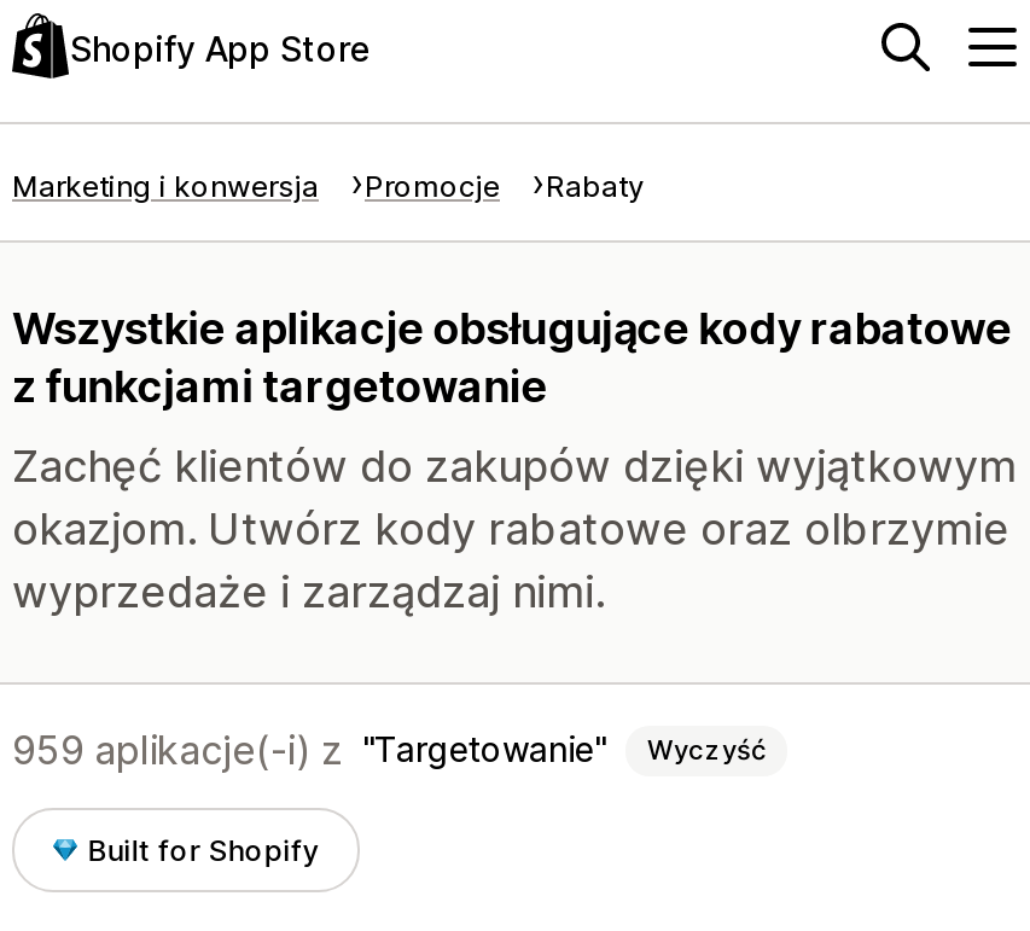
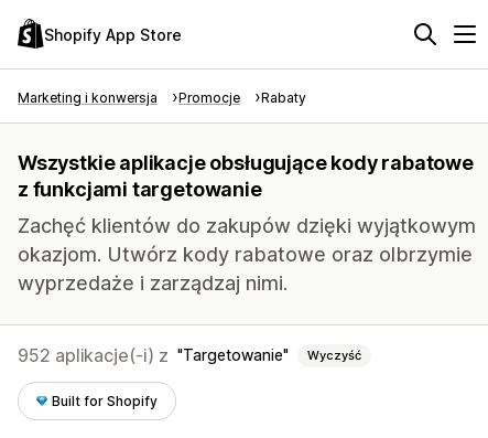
[12,726,766,774] 959 aplikacje(-i) z Targetowanie Wyczyść -> [18,344,361,366] 952 aplikacje(-i) z Targetowanie Wyczyść

